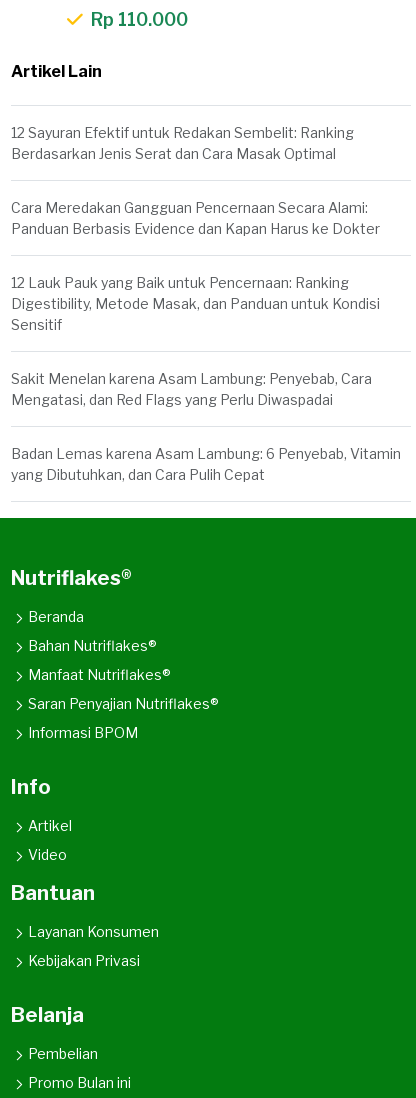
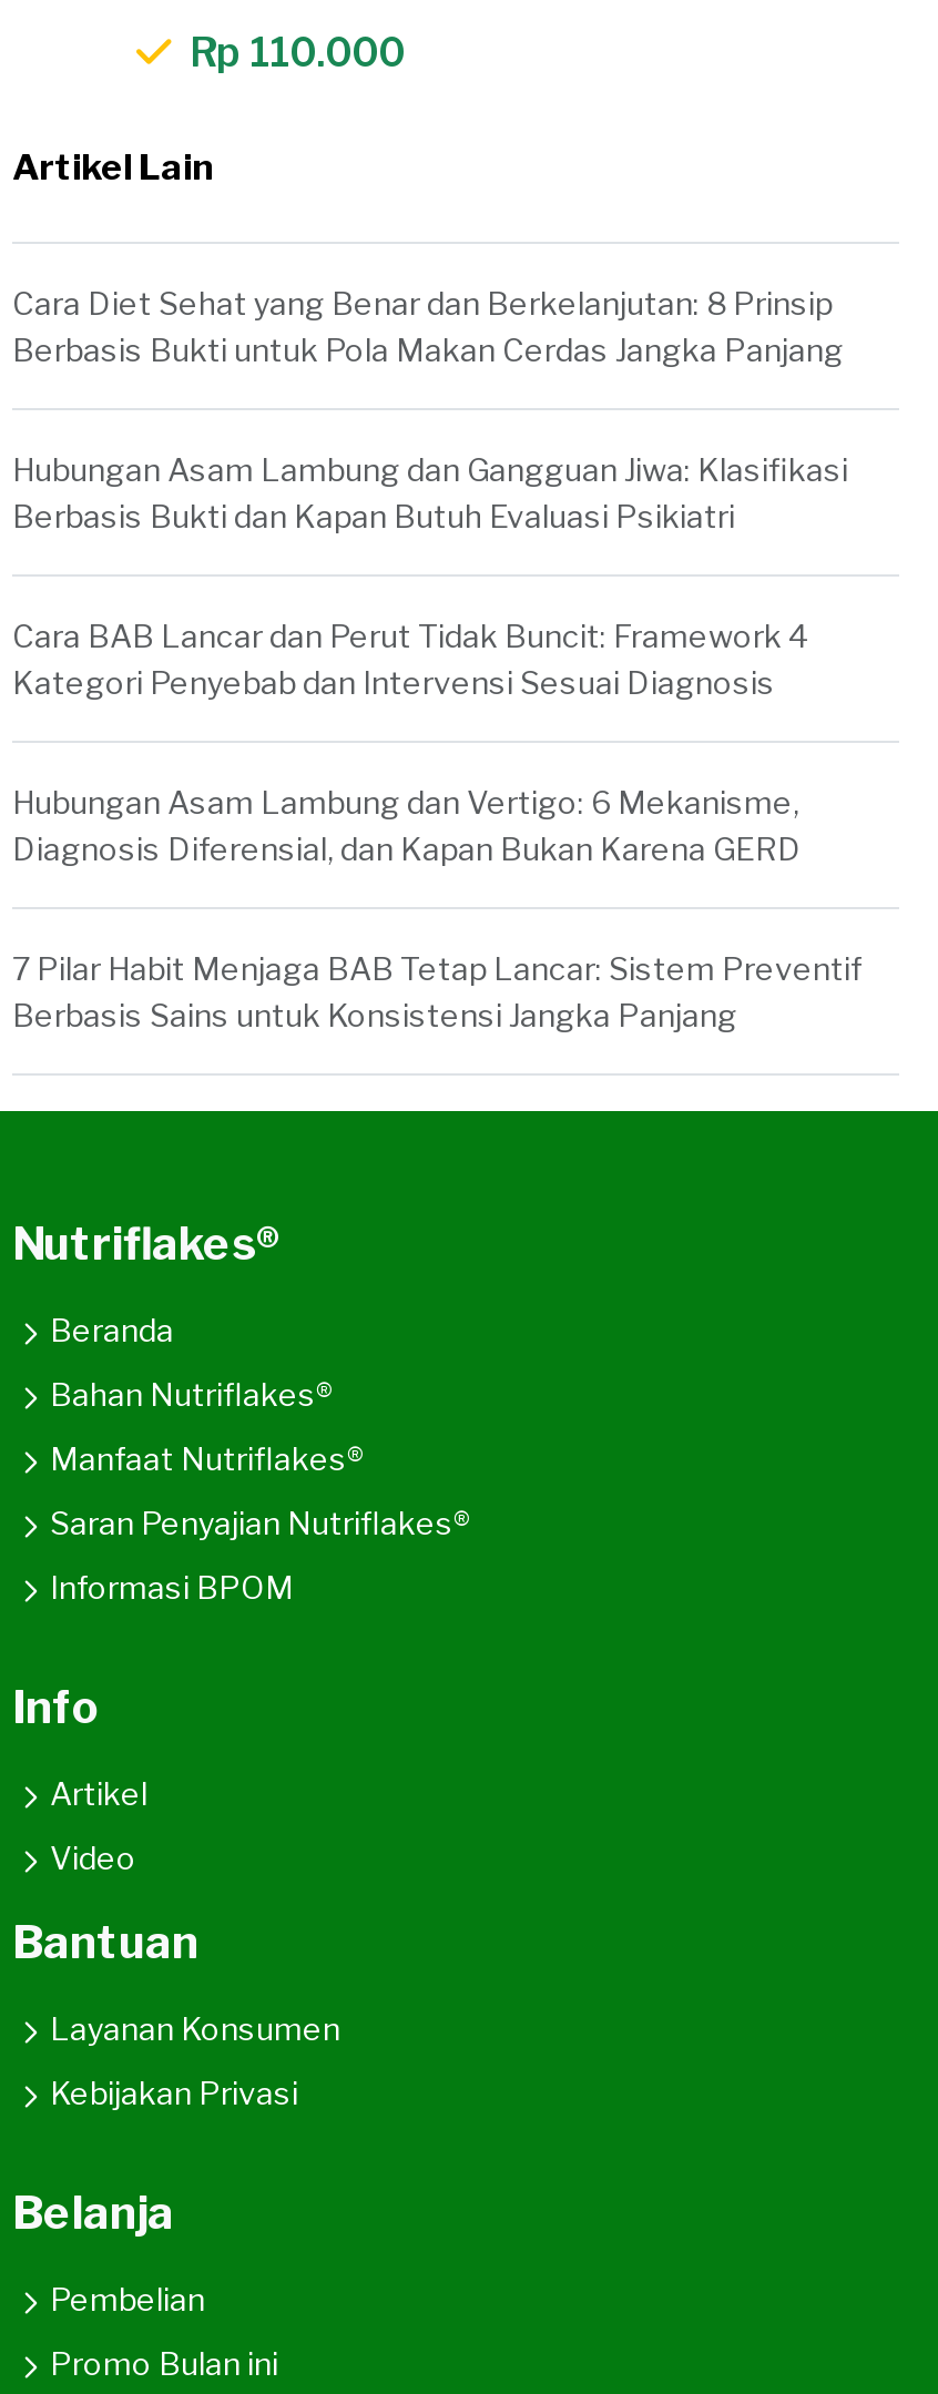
[11,124,354,162] 12 Sayuran Efektif untuk Redakan Sembelit: Ranking | Berdasarkan Jenis Serat dan Cara Masak Optimal -> [12,283,844,368] Cara Diet Sehat yang Benar dan Berkelanjutan: 8 Prinsip | Berbasis Bukti untuk Pola Makan Cerdas Jangka Panjang
[11,199,380,237] Cara Meredakan Gangguan Pencernaan Secara Alami: | Panduan Berbasis Evidence dan Kapan Harus ke Dokter -> [12,450,848,534] Hubungan Asam Lambung dan Gangguan Jiwa: Klasifikasi | Berbasis Bukti dan Kapan Butuh Evaluasi Psikiatri
[11,274,380,333] 12 Lauk Pauk yang Baik untuk Pencernaan: Ranking | Digestibility, Metode Masak, dan Panduan untuk Kondisi | Sensitif -> [12,616,808,700] Cara BAB Lancar dan Perut Tidak Buncit: Framework 4 | Kategori Penyebab dan Intervensi Sesuai Diagnosis
[11,370,372,408] Sakit Menelan karena Asam Lambung: Penyebab, Cara | Mengatasi, dan Red Flags yang Perlu Diwaspadai -> [12,782,802,867] Hubungan Asam Lambung dan Vertigo: 6 Mekanisme, | Diagnosis Diferensial, dan Kapan Bukan Karena GERD
[11,445,401,483] Badan Lemas karena Asam Lambung: 6 Penyebab, Vitamin | yang Dibutuhkan, dan Cara Pulih Cepat -> [12,949,861,1033] 7 Pilar Habit Menjaga BAB Tetap Lancar: Sistem Preventif | Berbasis Sains untuk Konsistensi Jangka Panjang

